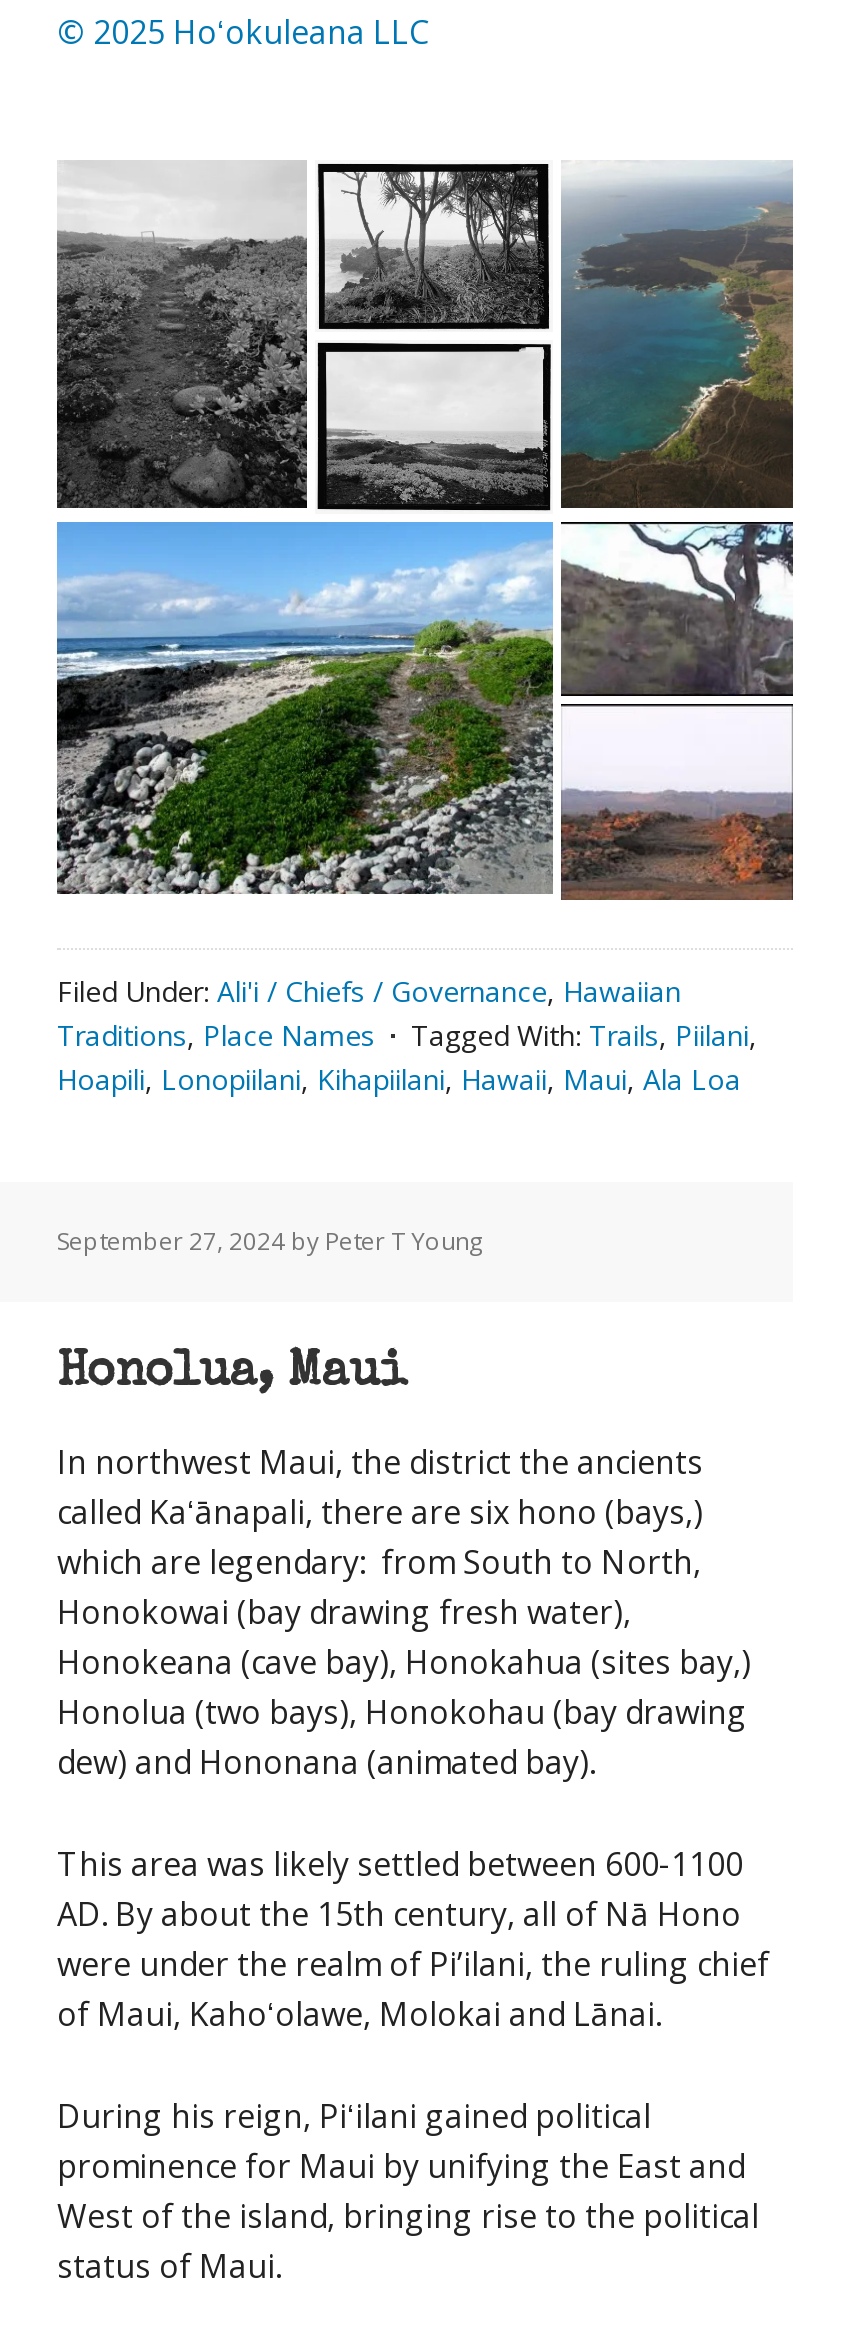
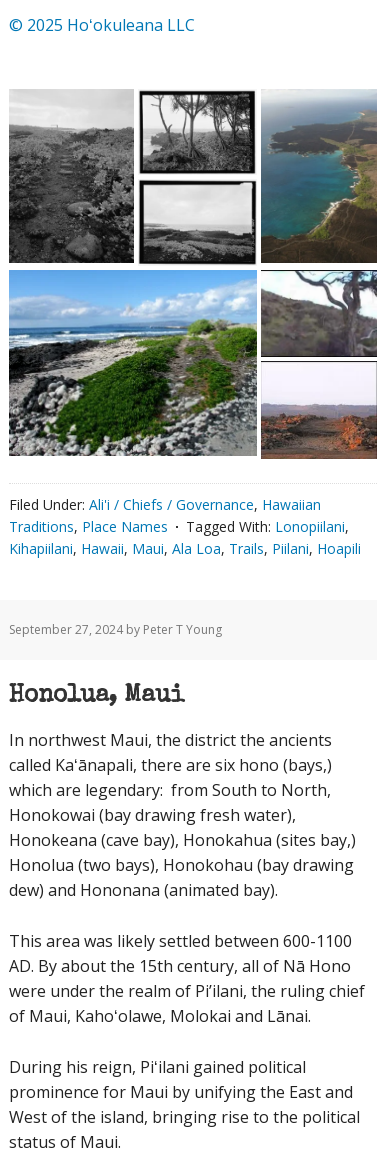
[57,1016,757,1098] Tagged With: Trails, Piilani, | Hoapili, Lonopiilani, Kihapiilani, Hawaii, Maui, Ala Loa -> [9,517,361,558] Tagged With: Lonopiilani, | Kihapiilani, Hawaii, Maui, Ala Loa, Trails, Piilani, Hoapili

